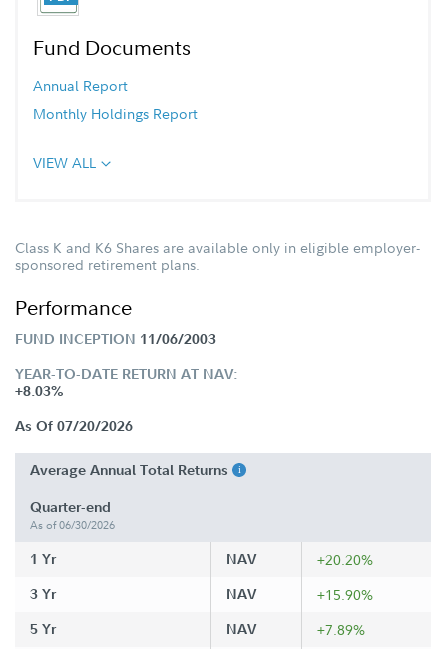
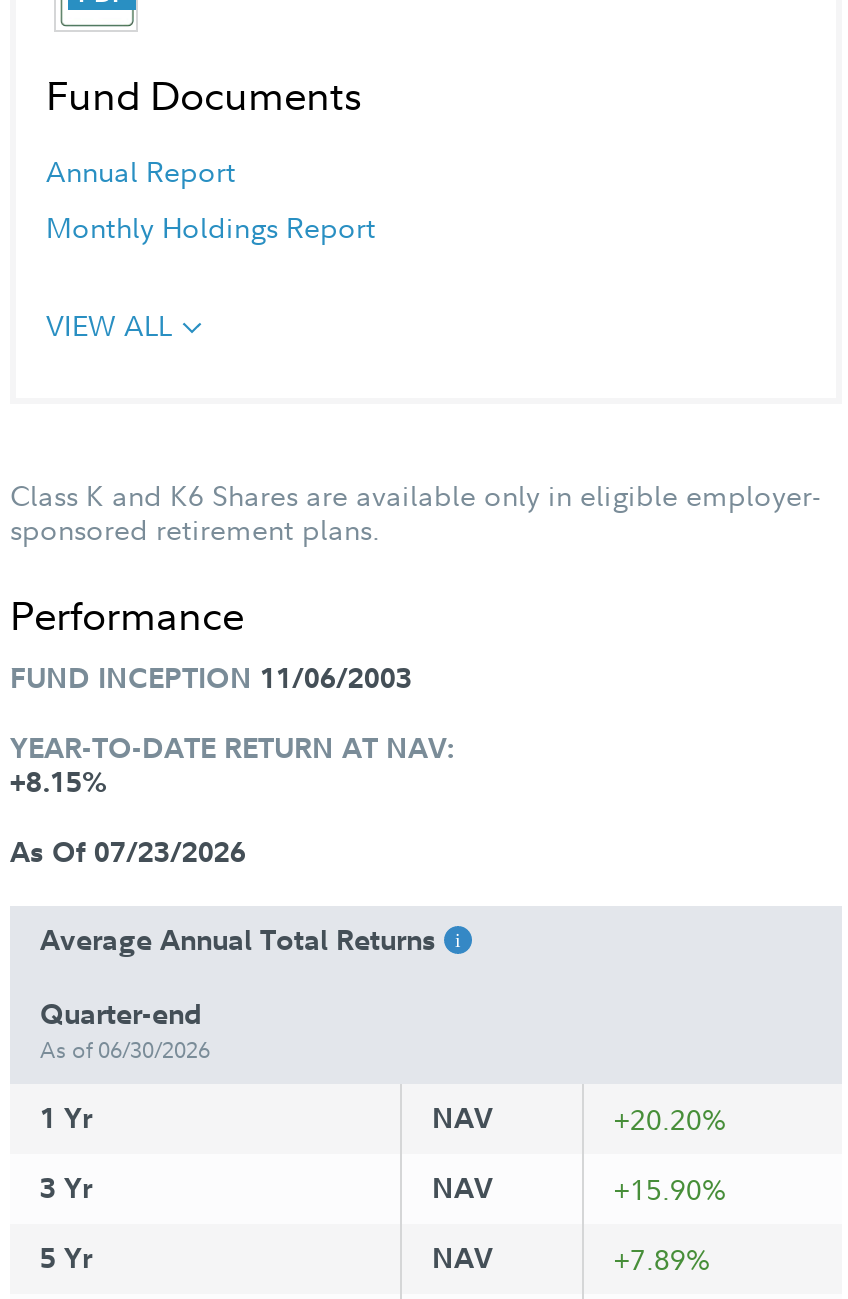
[15,382,64,400] +8.03% -> [10,764,108,800] +8.15%
[15,417,133,435] As Of 07/20/2026 -> [10,834,246,870] As Of 07/23/2026

